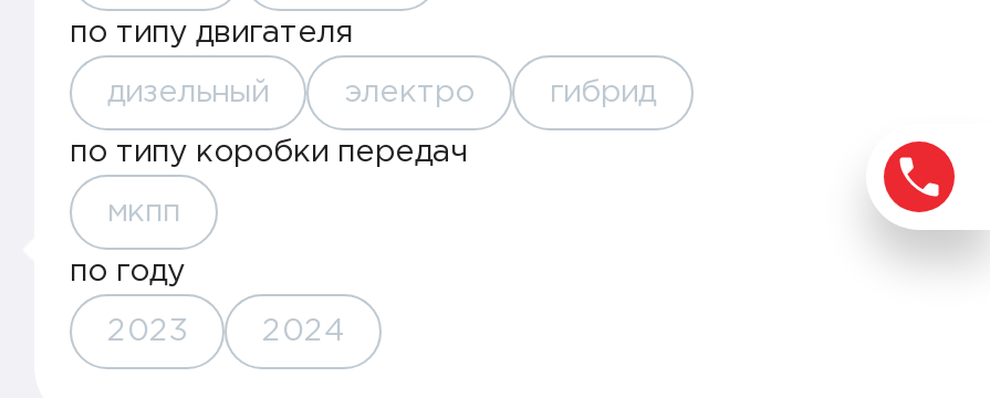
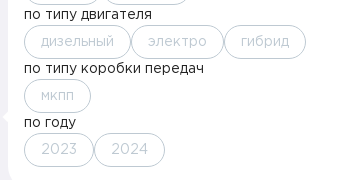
[864,139,983,270] [image] -> none

